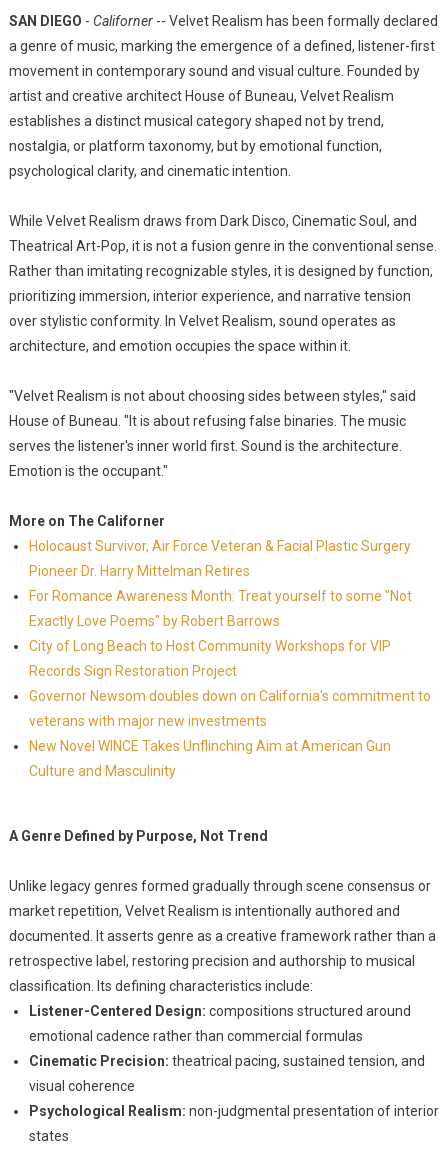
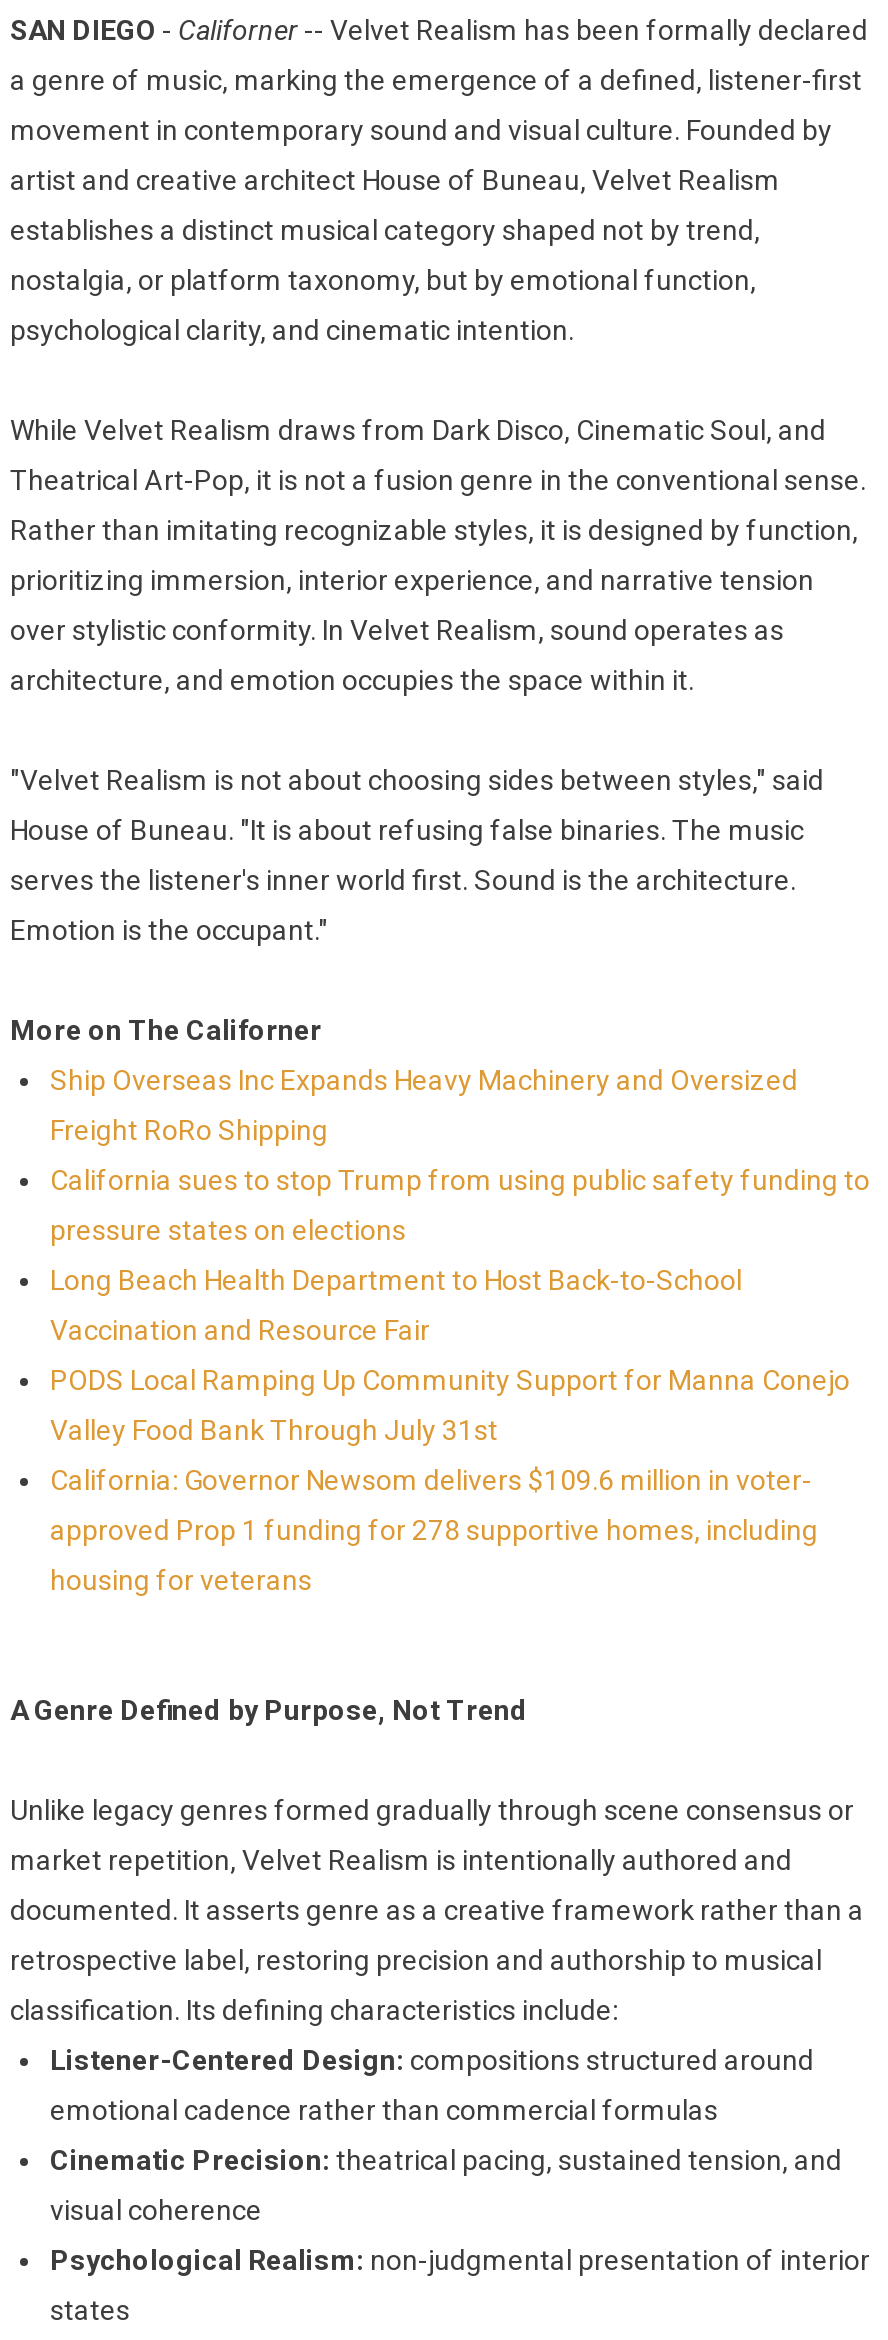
[29,538,431,779] Holocaust Survivor, Air Force Veteran & Facial Plastic Surgery | Pioneer Dr. Harry Mittelman Retires | For Romance Awareness Month: Treat yourself to some "Not | Exactly Love Poems" by Robert Barrows | City of Long Beach to Host Community Workshops for VIP | Records Sign Restoration Project | Governor Newsom doubles down on California's commitment to | veterans with major new investments | New Novel WINCE Takes Unflinching Aim at American Gun | Culture and Masculinity -> [50,1064,870,1596] Ship Overseas Inc Expands Heavy Machinery and Oversized | Freight RoRo Shipping | California sues to stop Trump from using public safety funding to | pressure states on elections | Long Beach Health Department to Host Back-to-School | Vaccination and Resource Fair | PODS Local Ramping Up Community Support for Manna Conejo | Valley Food Bank Through July 31st | California: Governor Newsom delivers $109.6 million in voter- | approved Prop 1 funding for 278 supportive homes, including | housing for veterans

